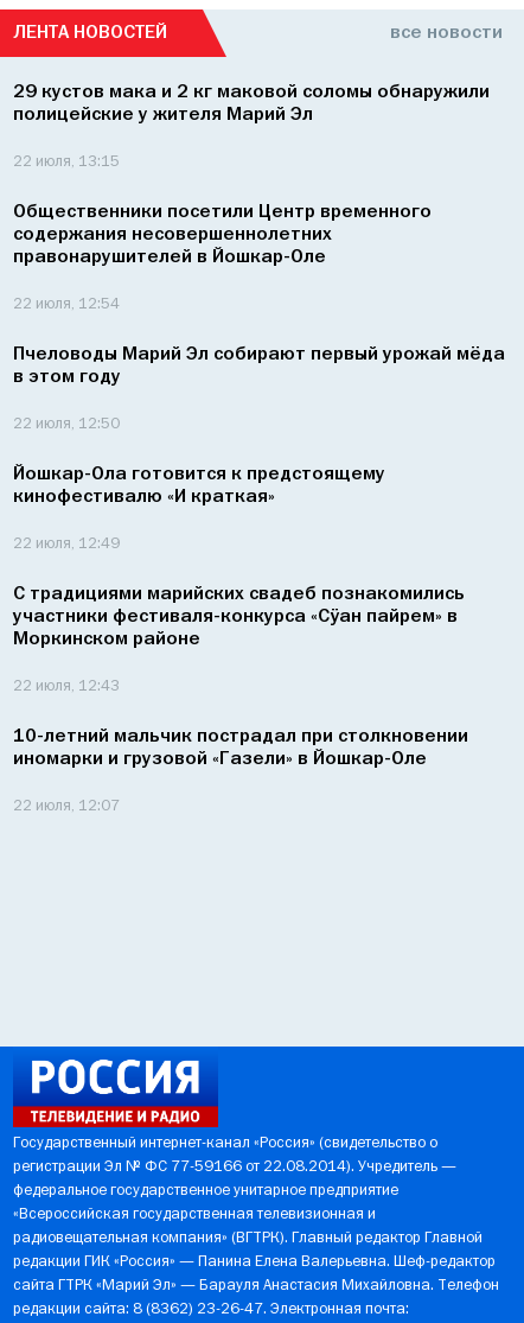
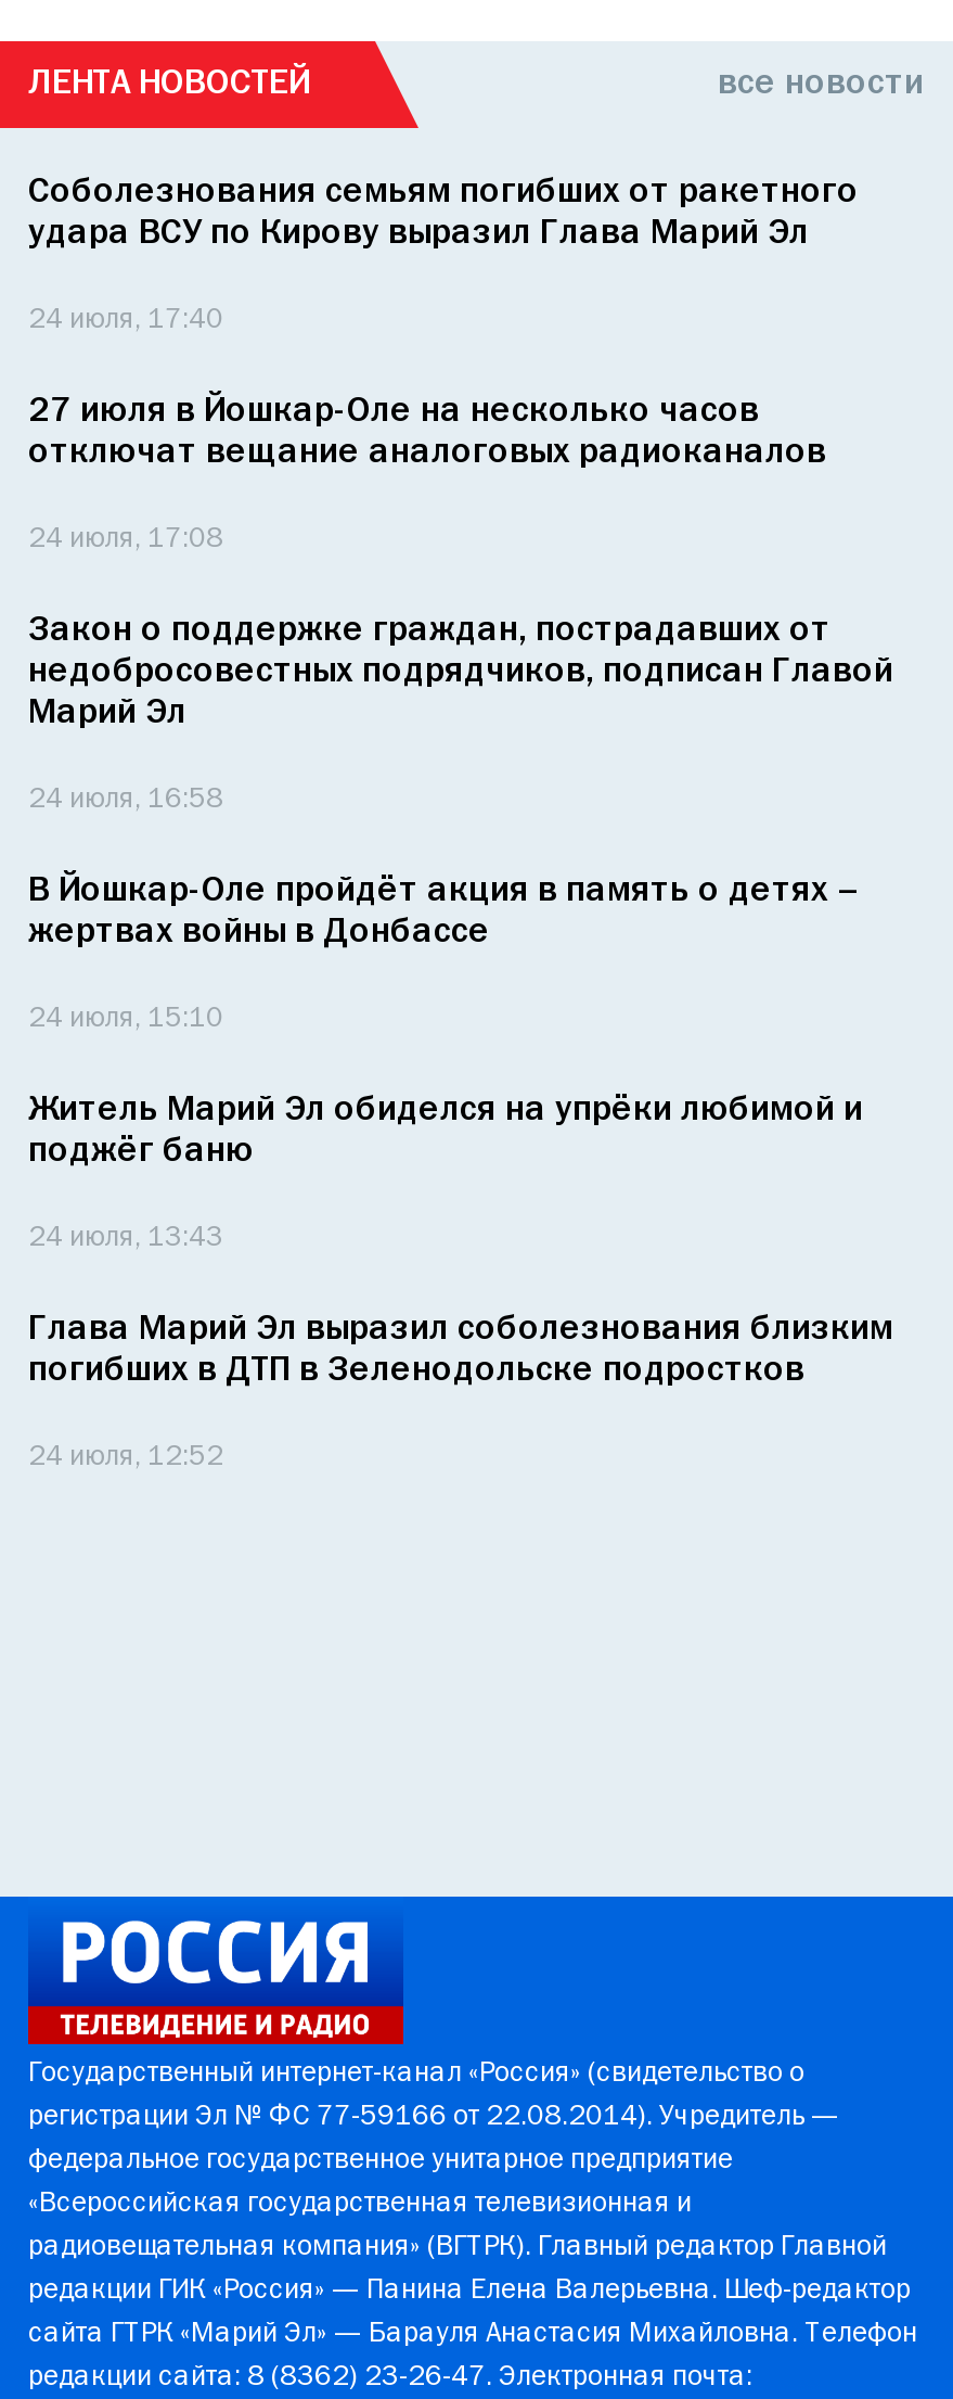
[13,84,490,123] 29 кустов мака и 2 кг маковой соломы обнаружили | полицейские у жителя Марий Эл -> [28,178,859,250] Соболезнования семьям погибших от ракетного | удара ВСУ по Кирову выразил Глава Марий Эл
[13,155,120,168] 22 июля, 13:15 -> [28,308,223,332] 24 июля, 17:40
[13,204,432,266] Общественники посетили Центр временного | содержания несовершеннолетних | правонарушителей в Йошкар-Оле -> [28,397,826,469] 27 июля в Йошкар-Оле на несколько часов | отключат вещание аналоговых радиоканалов
[13,298,120,311] 22 июля, 12:54 -> [28,527,223,551] 24 июля, 17:08
[13,346,505,386] Пчеловоды Марий Эл собирают первый урожай мёда | в этом году -> [28,616,893,729] Закон о поддержке граждан, пострадавших от | недобросовестных подрядчиков, подписан Главой | Марий Эл
[13,418,120,431] 22 июля, 12:50 -> [28,788,223,812] 24 июля, 16:58
[13,466,385,505] Йошкар-Ола готовится к предстоящему | кинофестивалю «И краткая» -> [28,877,859,948] В Йошкар-Оле пройдёт акция в память о детях – | жертвах войны в Донбассе
[13,538,120,551] 22 июля, 12:49 -> [28,1007,223,1031] 24 июля, 15:10
[13,586,465,648] С традициями марийских свадеб познакомились | участники фестиваля-конкурса «Сӱан пайрем» в | Моркинском районе -> [28,1096,863,1167] Житель Марий Эл обиделся на упрёки любимой и | поджёг баню
[13,680,120,693] 22 июля, 12:43 -> [28,1226,223,1250] 24 июля, 13:43
[13,729,468,768] 10-летний мальчик пострадал при столкновении | иномарки и грузовой «Газели» в Йошкар-Оле -> [28,1315,893,1387] Глава Марий Эл выразил соболезнования близким | погибших в ДТП в Зеленодольске подростков
[13,800,120,813] 22 июля, 12:07 -> [28,1445,223,1469] 24 июля, 12:52

